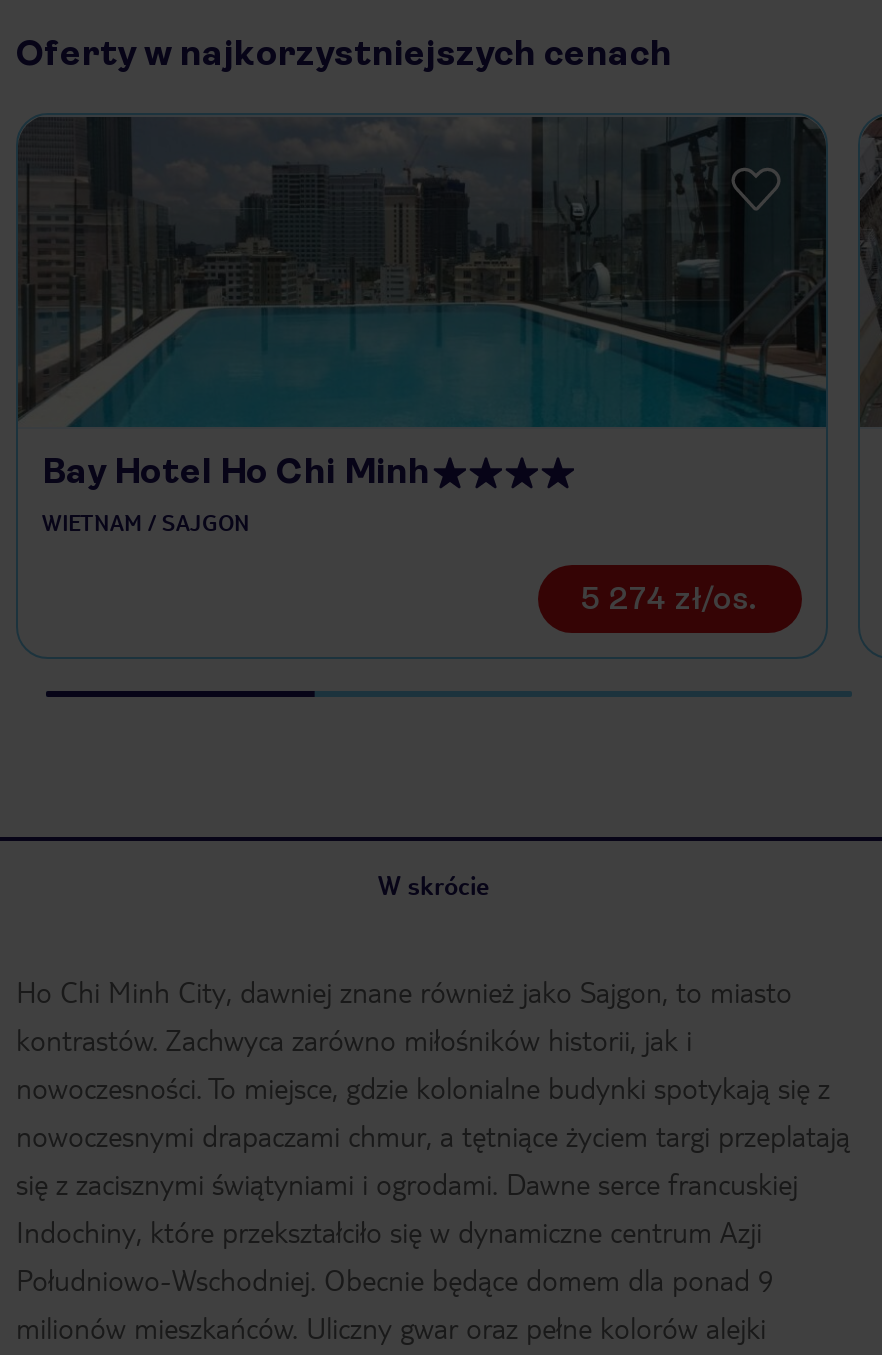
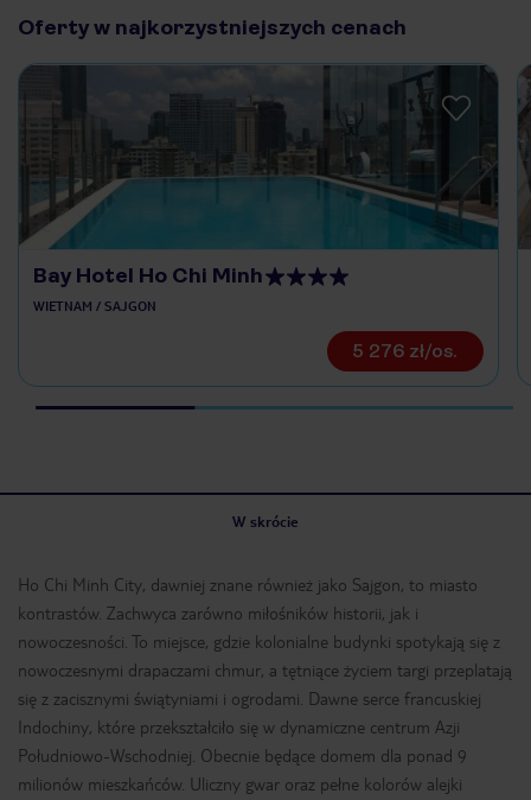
[581,579,757,617] 5 274 zł/os. -> [352,339,458,362] 5 276 zł/os.

